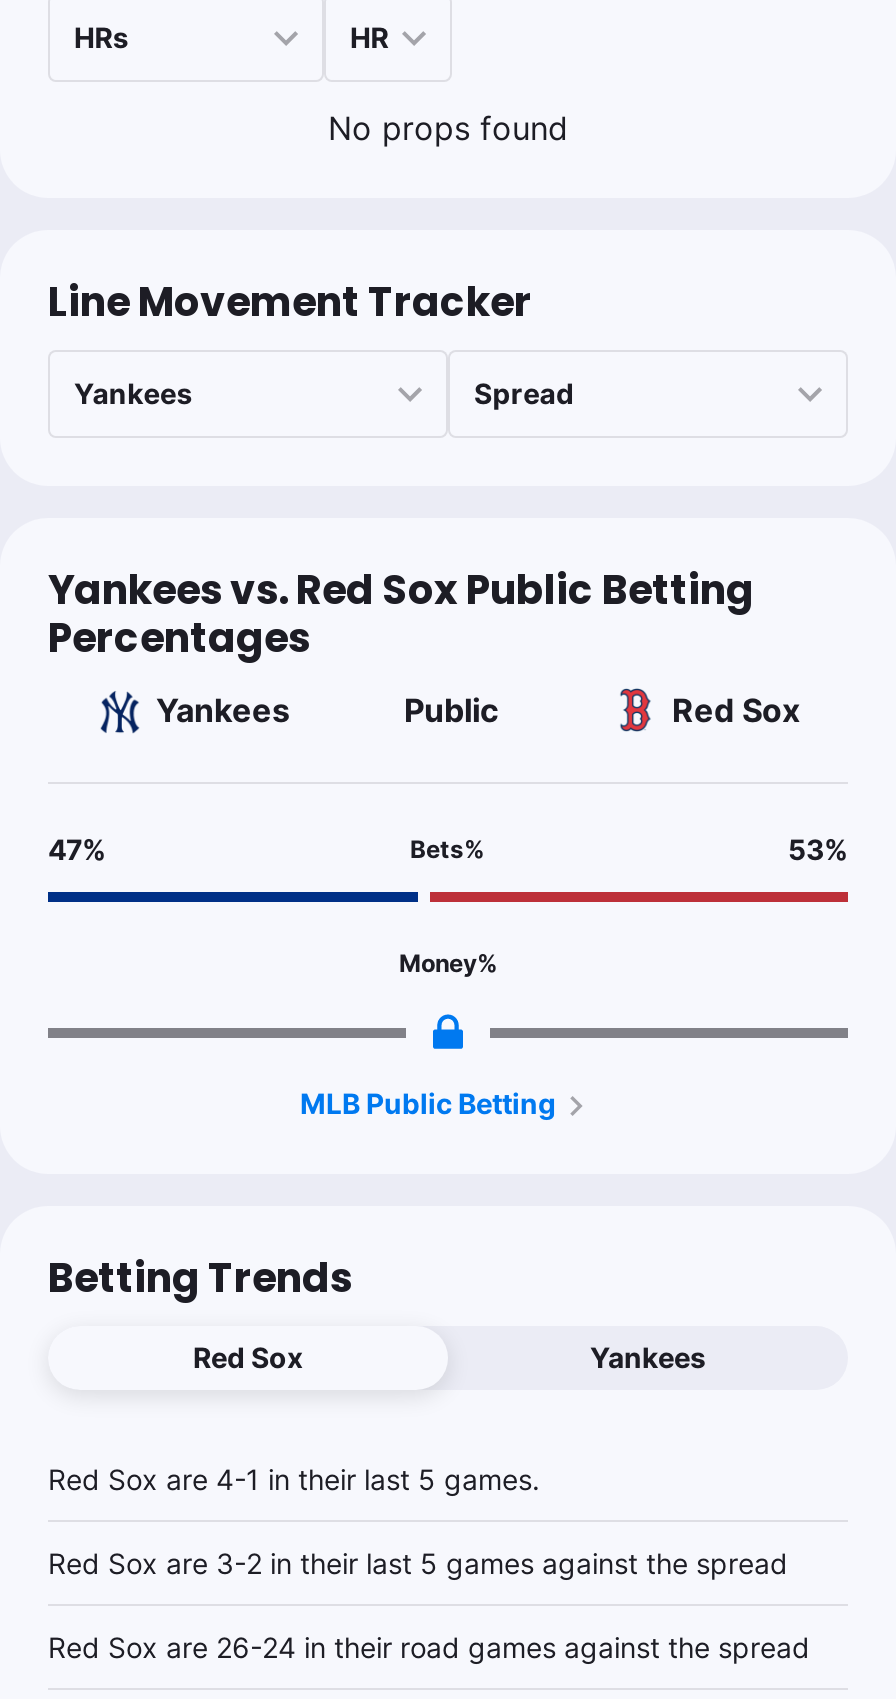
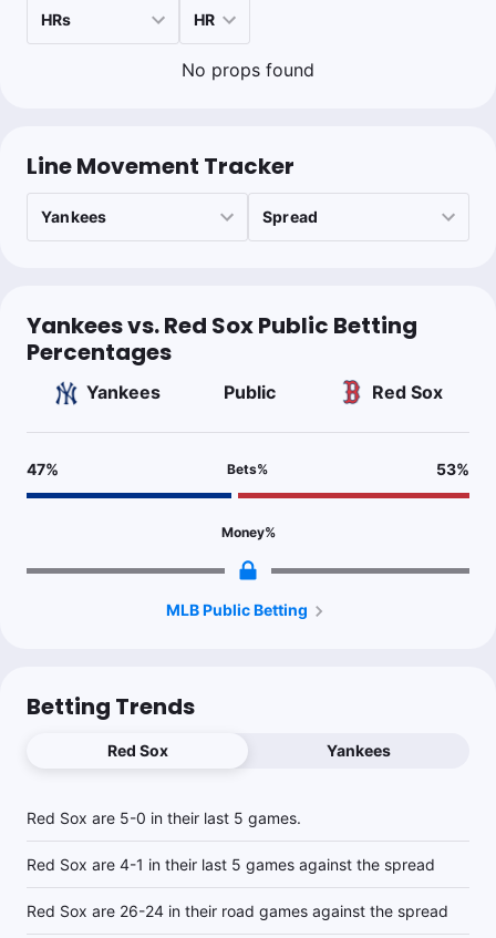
[48,1462,540,1496] Red Sox are 4-1 in their last 5 games. -> [27,809,301,827] Red Sox are 5-0 in their last 5 games.
[48,1546,788,1580] Red Sox are 3-2 in their last 5 games against the spread -> [27,855,435,874] Red Sox are 4-1 in their last 5 games against the spread

